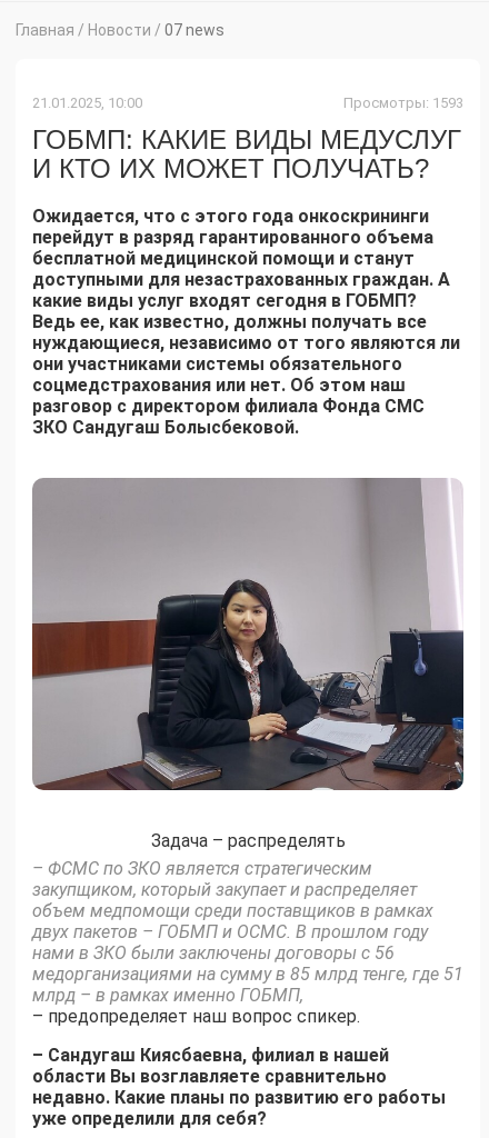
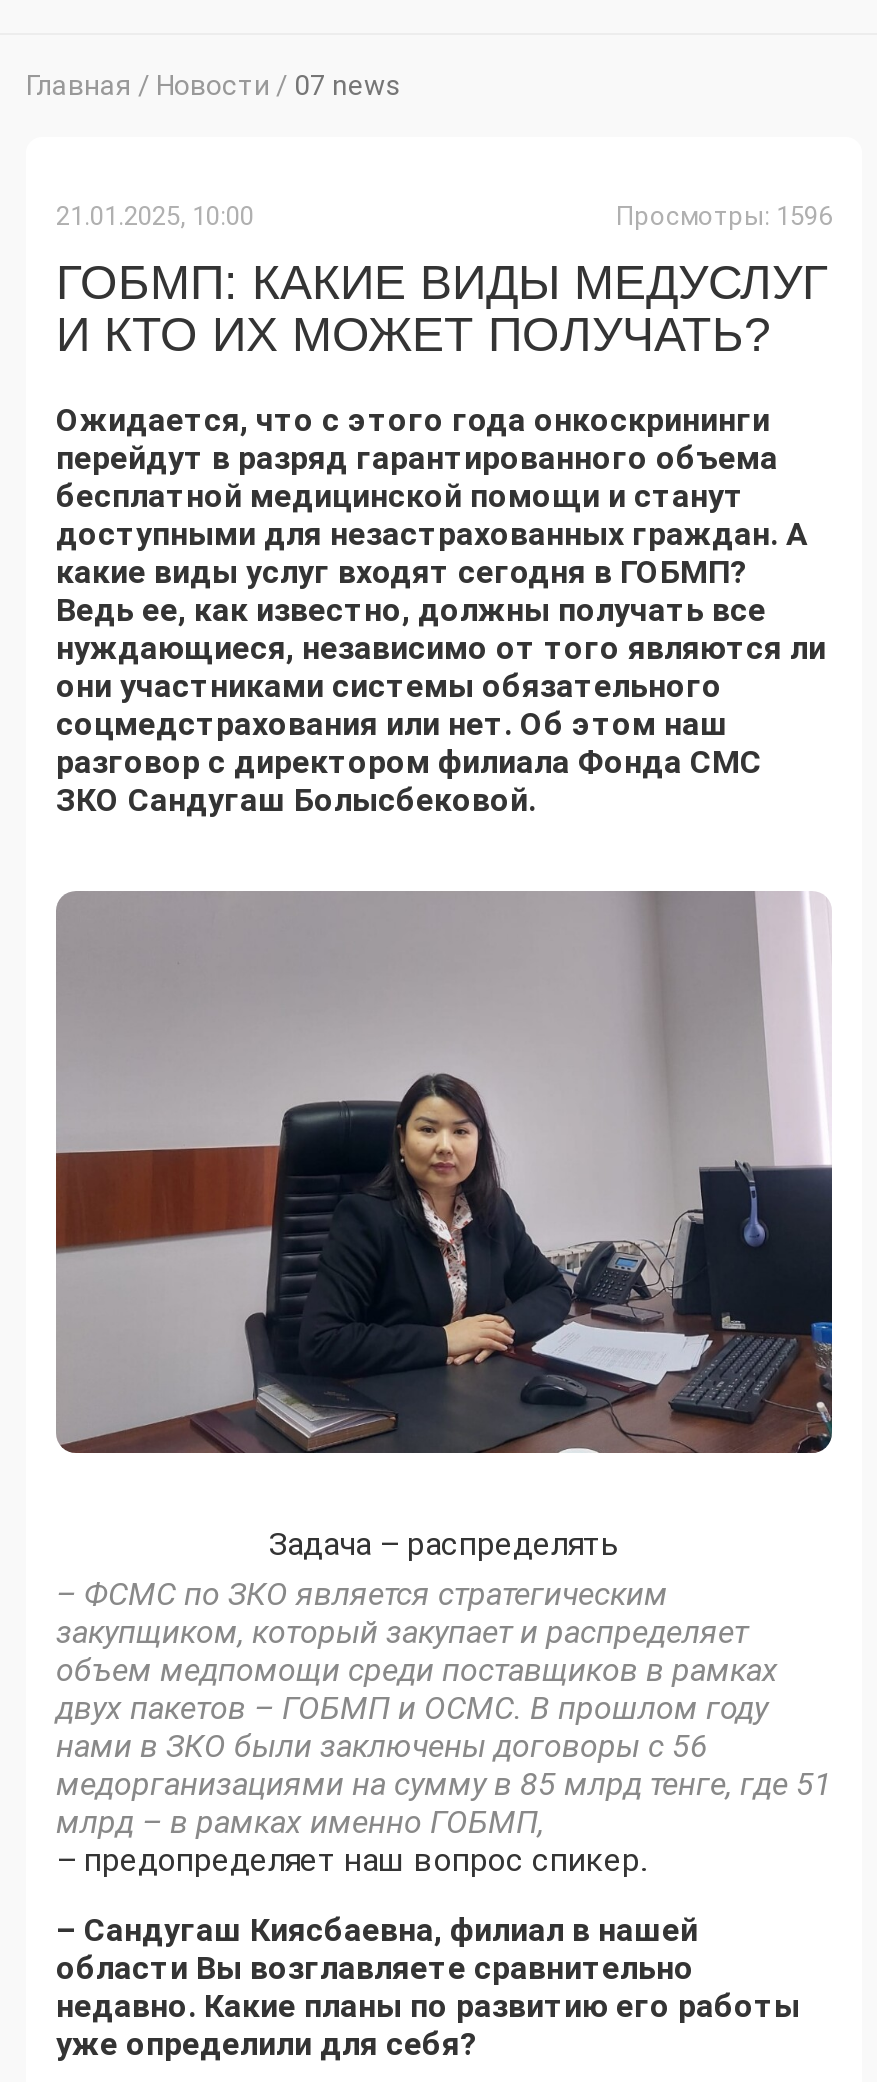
[343,95,463,111] Просмотры: 1593 -> [616,201,832,231] Просмотры: 1596

